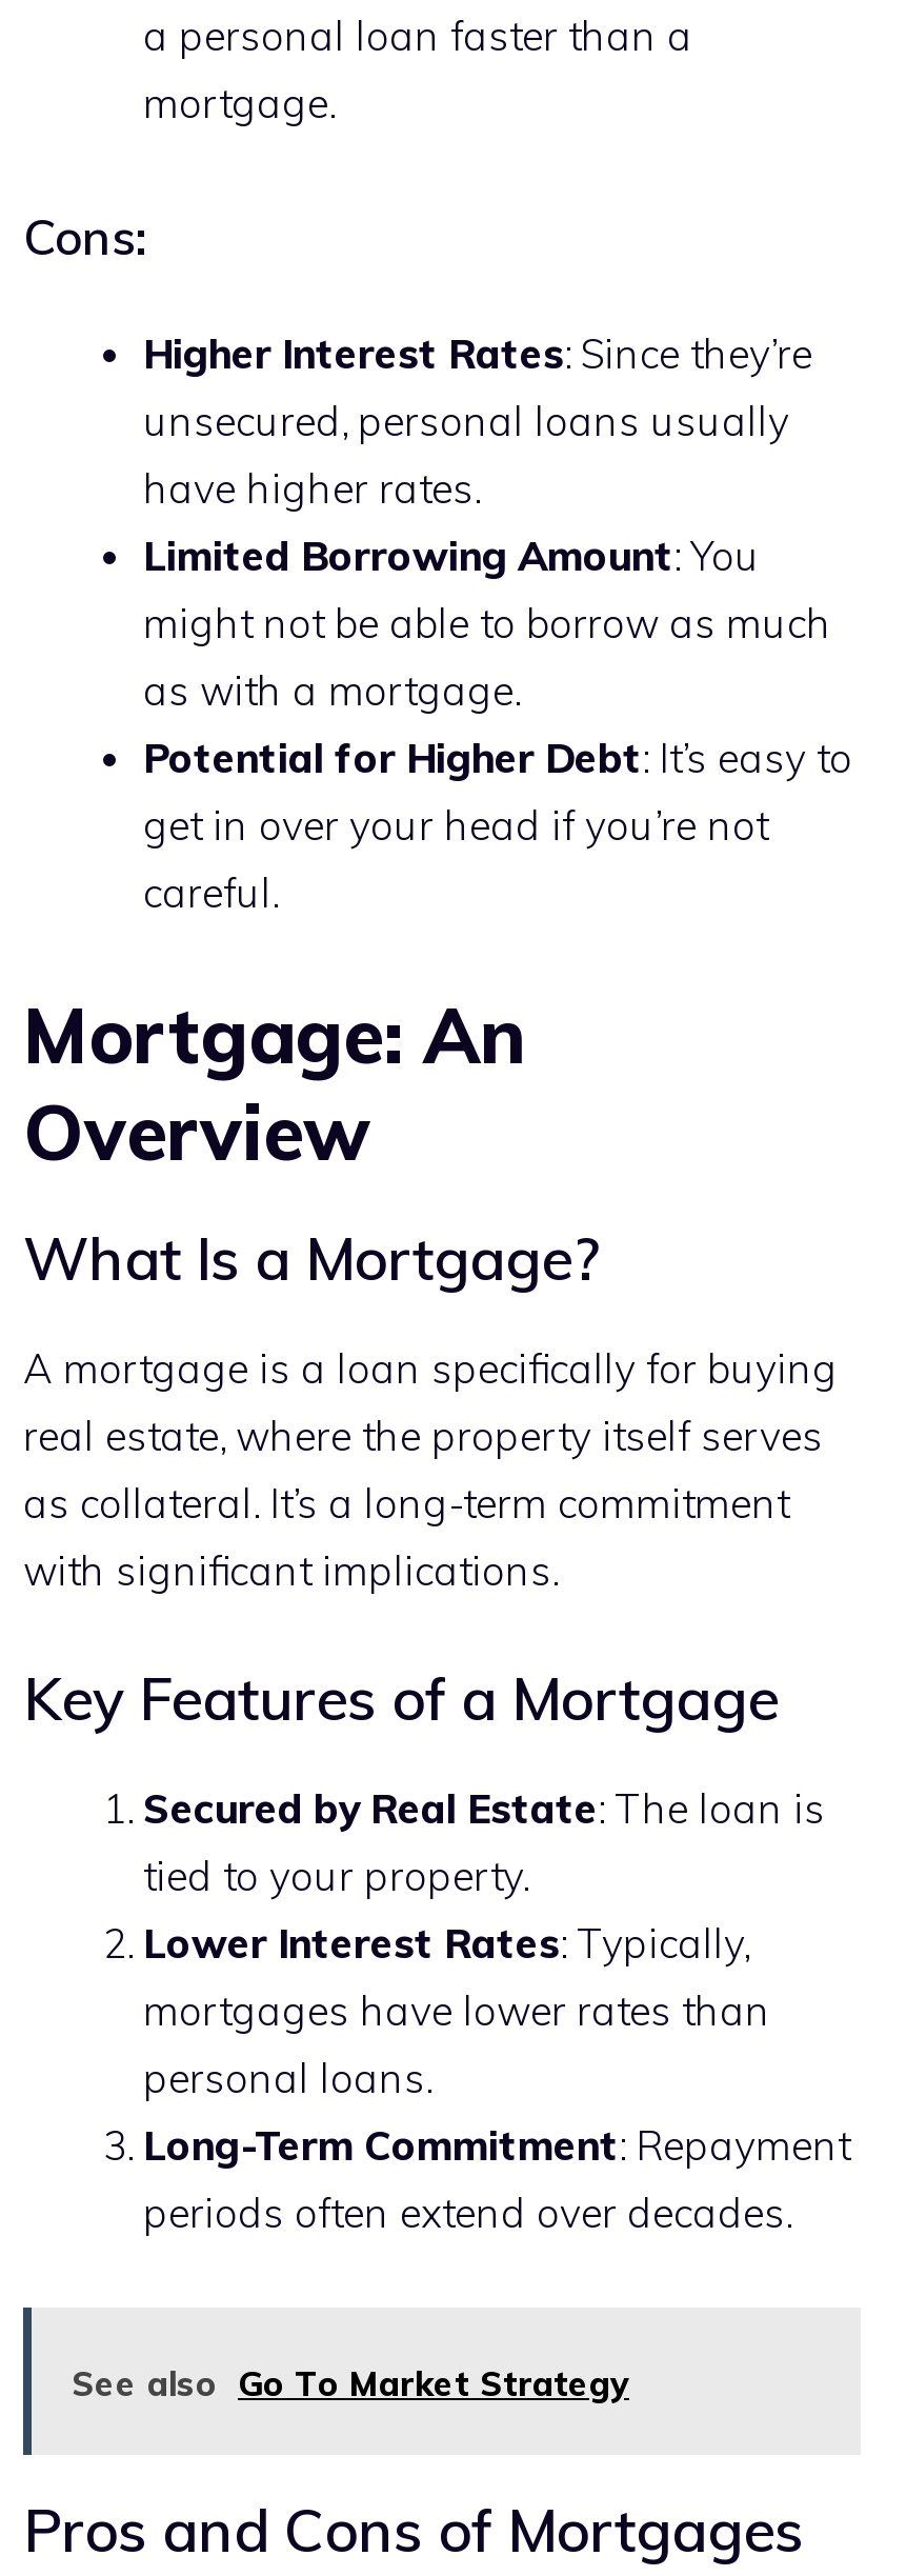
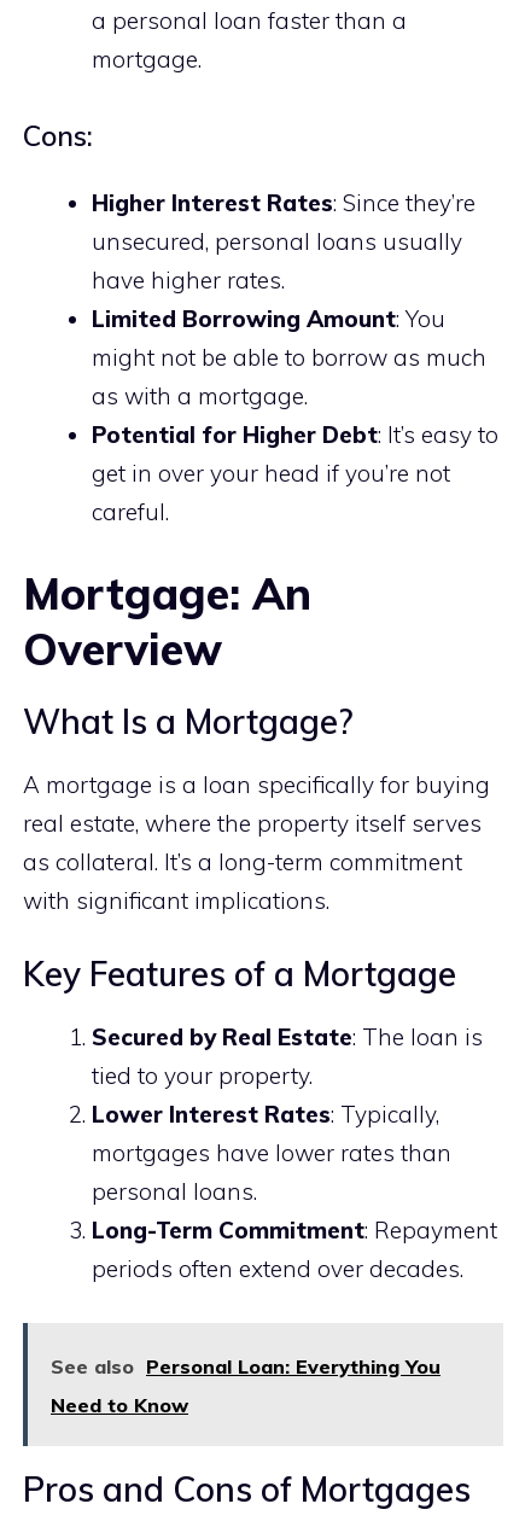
[72,2361,629,2403] See also Go To Market Strategy -> [51,1354,441,1417] See also Personal Loan: Everything You | Need to Know

